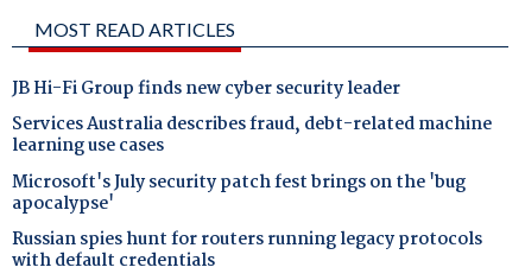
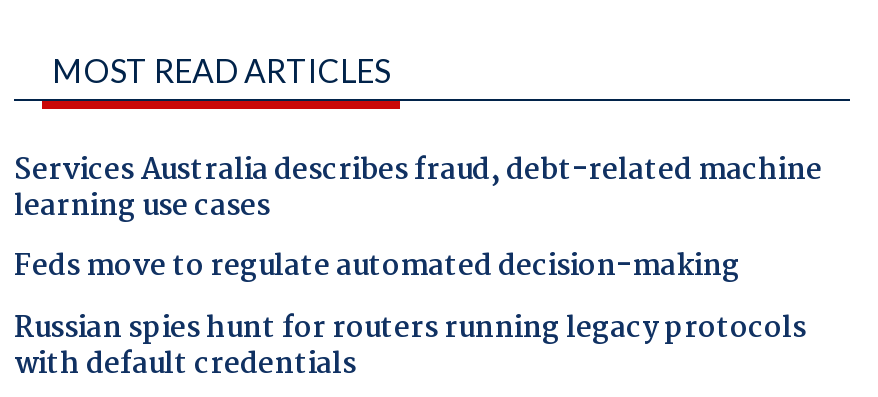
[12,75,400,103] JB Hi-Fi Group finds new cyber security leader -> none
[12,168,466,218] Microsoft's July security patch fest brings on the 'bug | apocalypse' -> [14,244,740,292] Feds move to regulate automated decision-making

